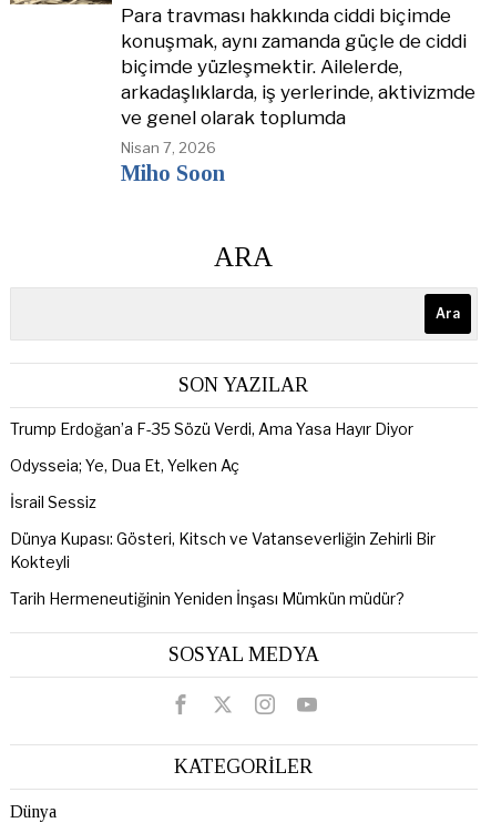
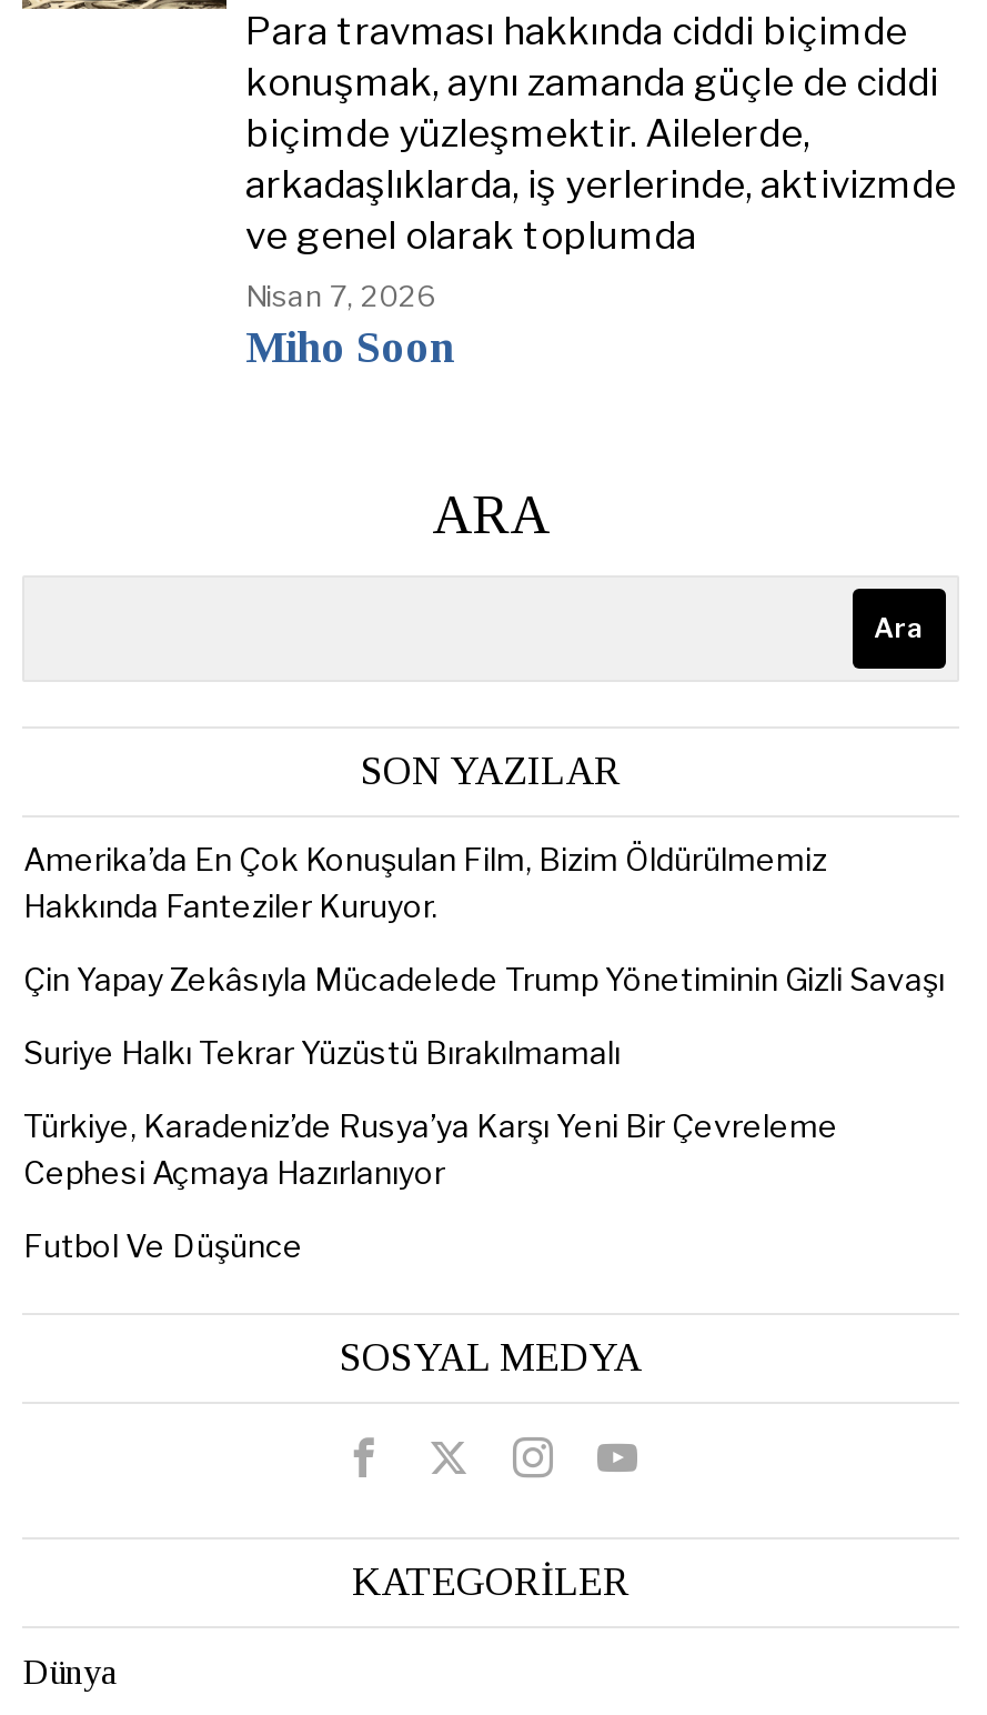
[10,419,414,438] Trump Erdoğan’a F-35 Sözü Verdi, Ama Yasa Hayır Diyor -> [23,840,827,924] Amerika’da En Çok Konuşulan Film, Bizim Öldürülmemiz | Hakkında Fanteziler Kuruyor.
[10,456,240,475] Odysseia; Ye, Dua Et, Yelken Aç -> [23,960,945,997] Çin Yapay Zekâsıyla Mücadelede Trump Yönetiminin Gizli Savaşı
[10,492,97,511] İsrail Sessiz -> [23,1033,620,1071] Suriye Halkı Tekrar Yüzüstü Bırakılmamalı
[10,529,436,571] Dünya Kupası: Gösteri, Kitsch ve Vatanseverliğin Zehirli Bir | Kokteyli -> [23,1106,838,1191] Türkiye, Karadeniz’de Rusya’ya Karşı Yeni Bir Çevreleme | Cephesi Açmaya Hazırlanıyor
[10,589,405,608] Tarih Hermeneutiğinin Yeniden İnşası Mümkün müdür? -> [23,1226,303,1264] Futbol Ve Düşünce

